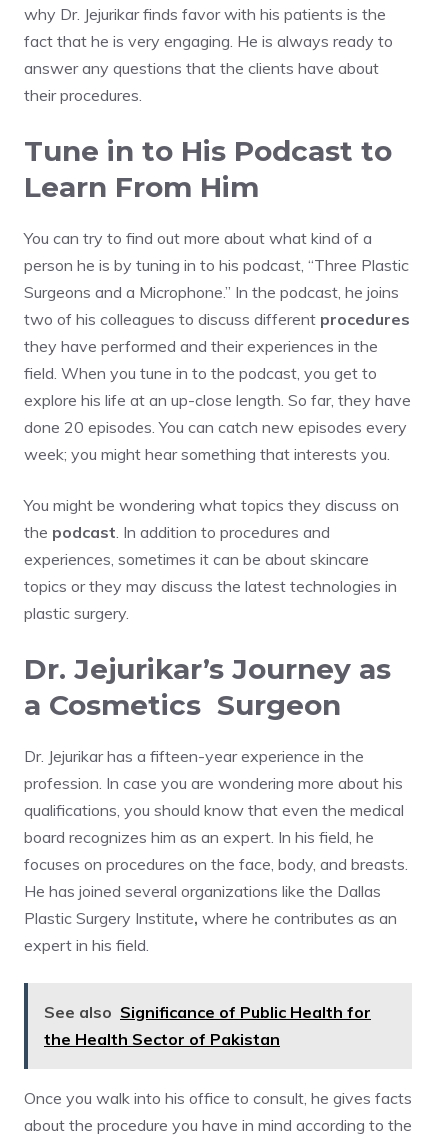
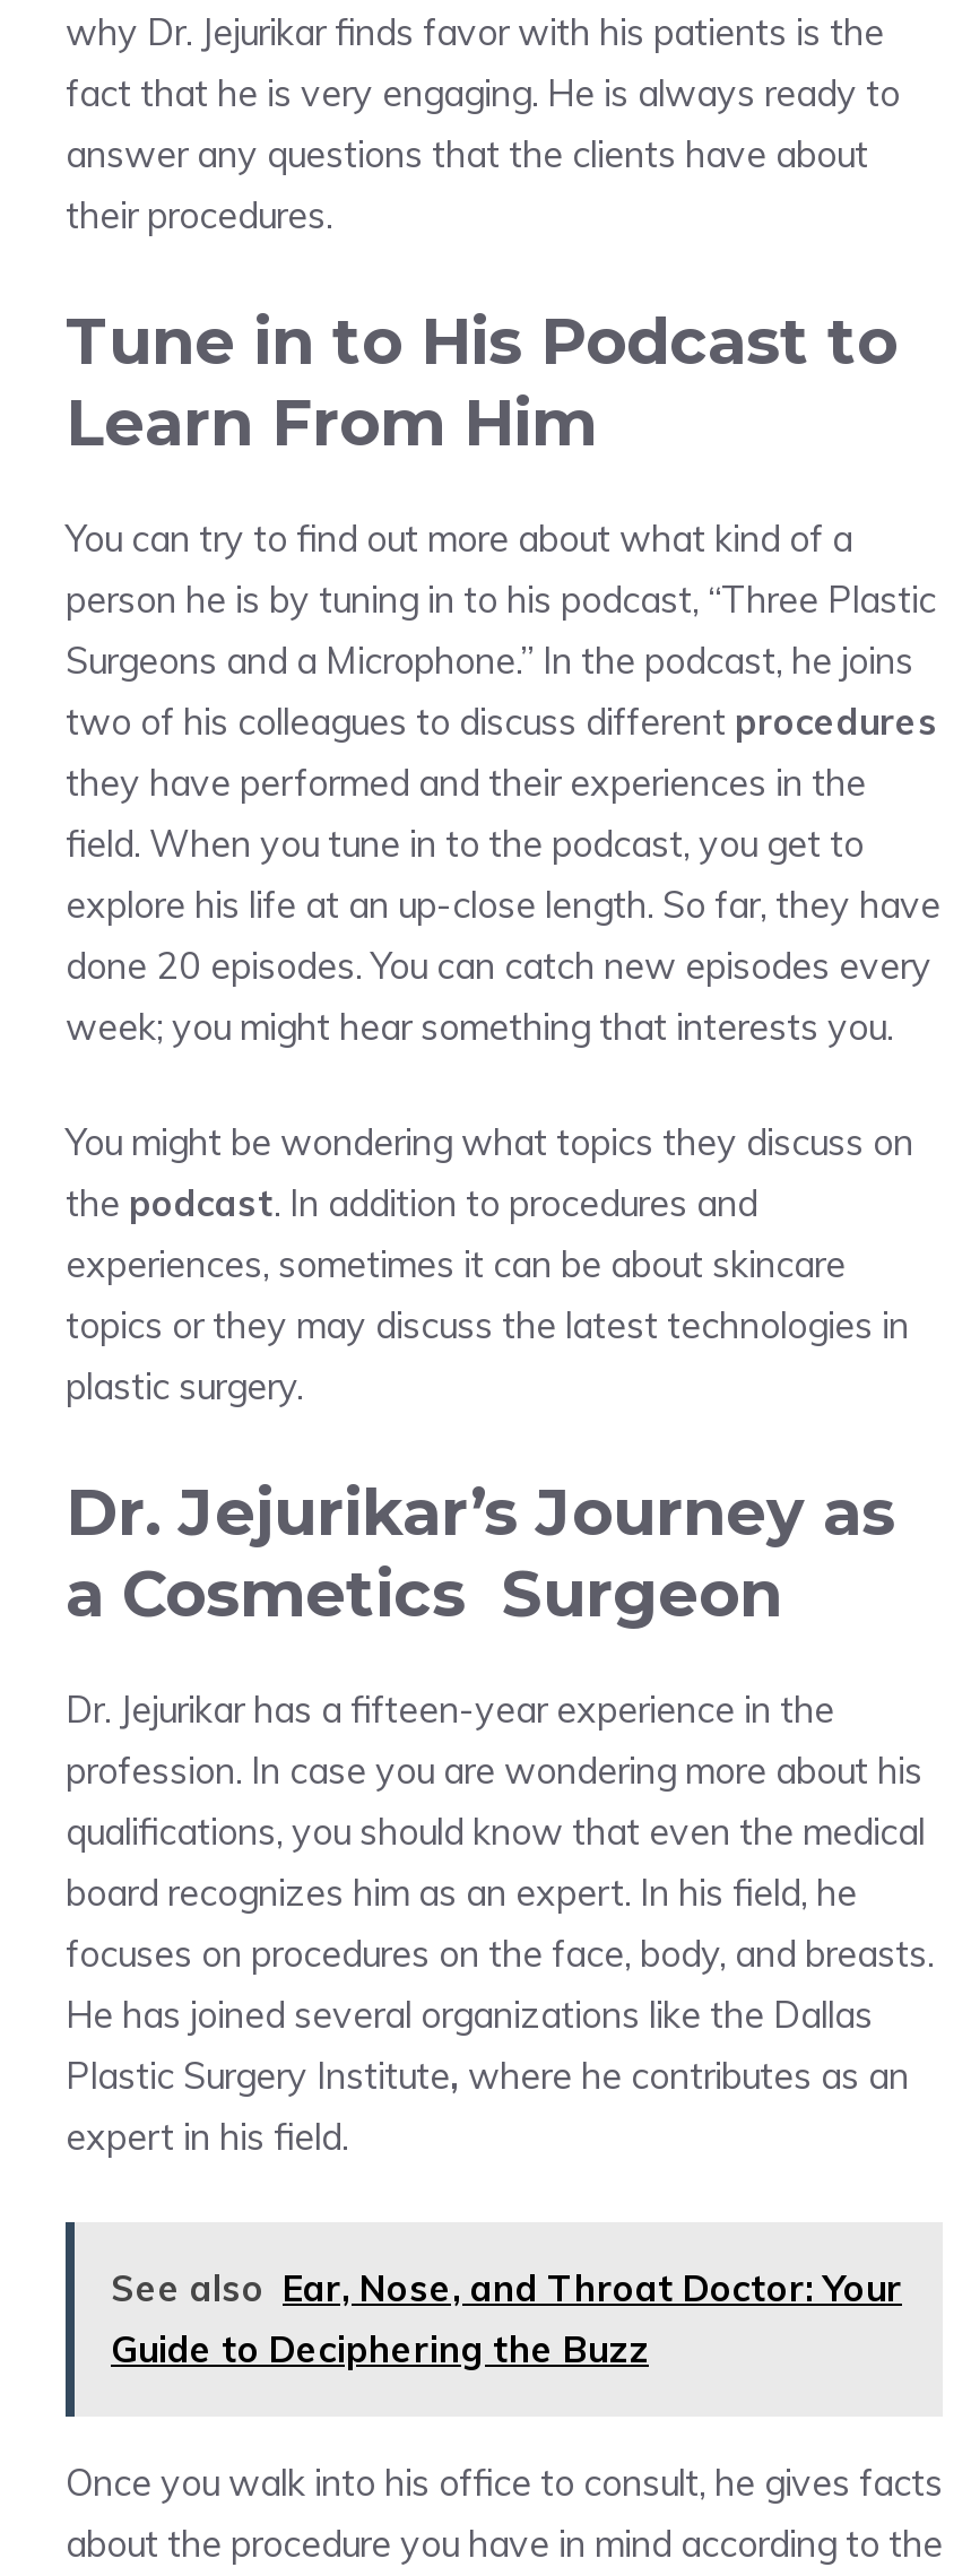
[44,1002,371,1049] See also Significance of Public Health for | the Health Sector of Pakistan -> [111,2265,902,2371] See also Ear, Nose, and Throat Doctor: Your | Guide to Deciphering the Buzz

